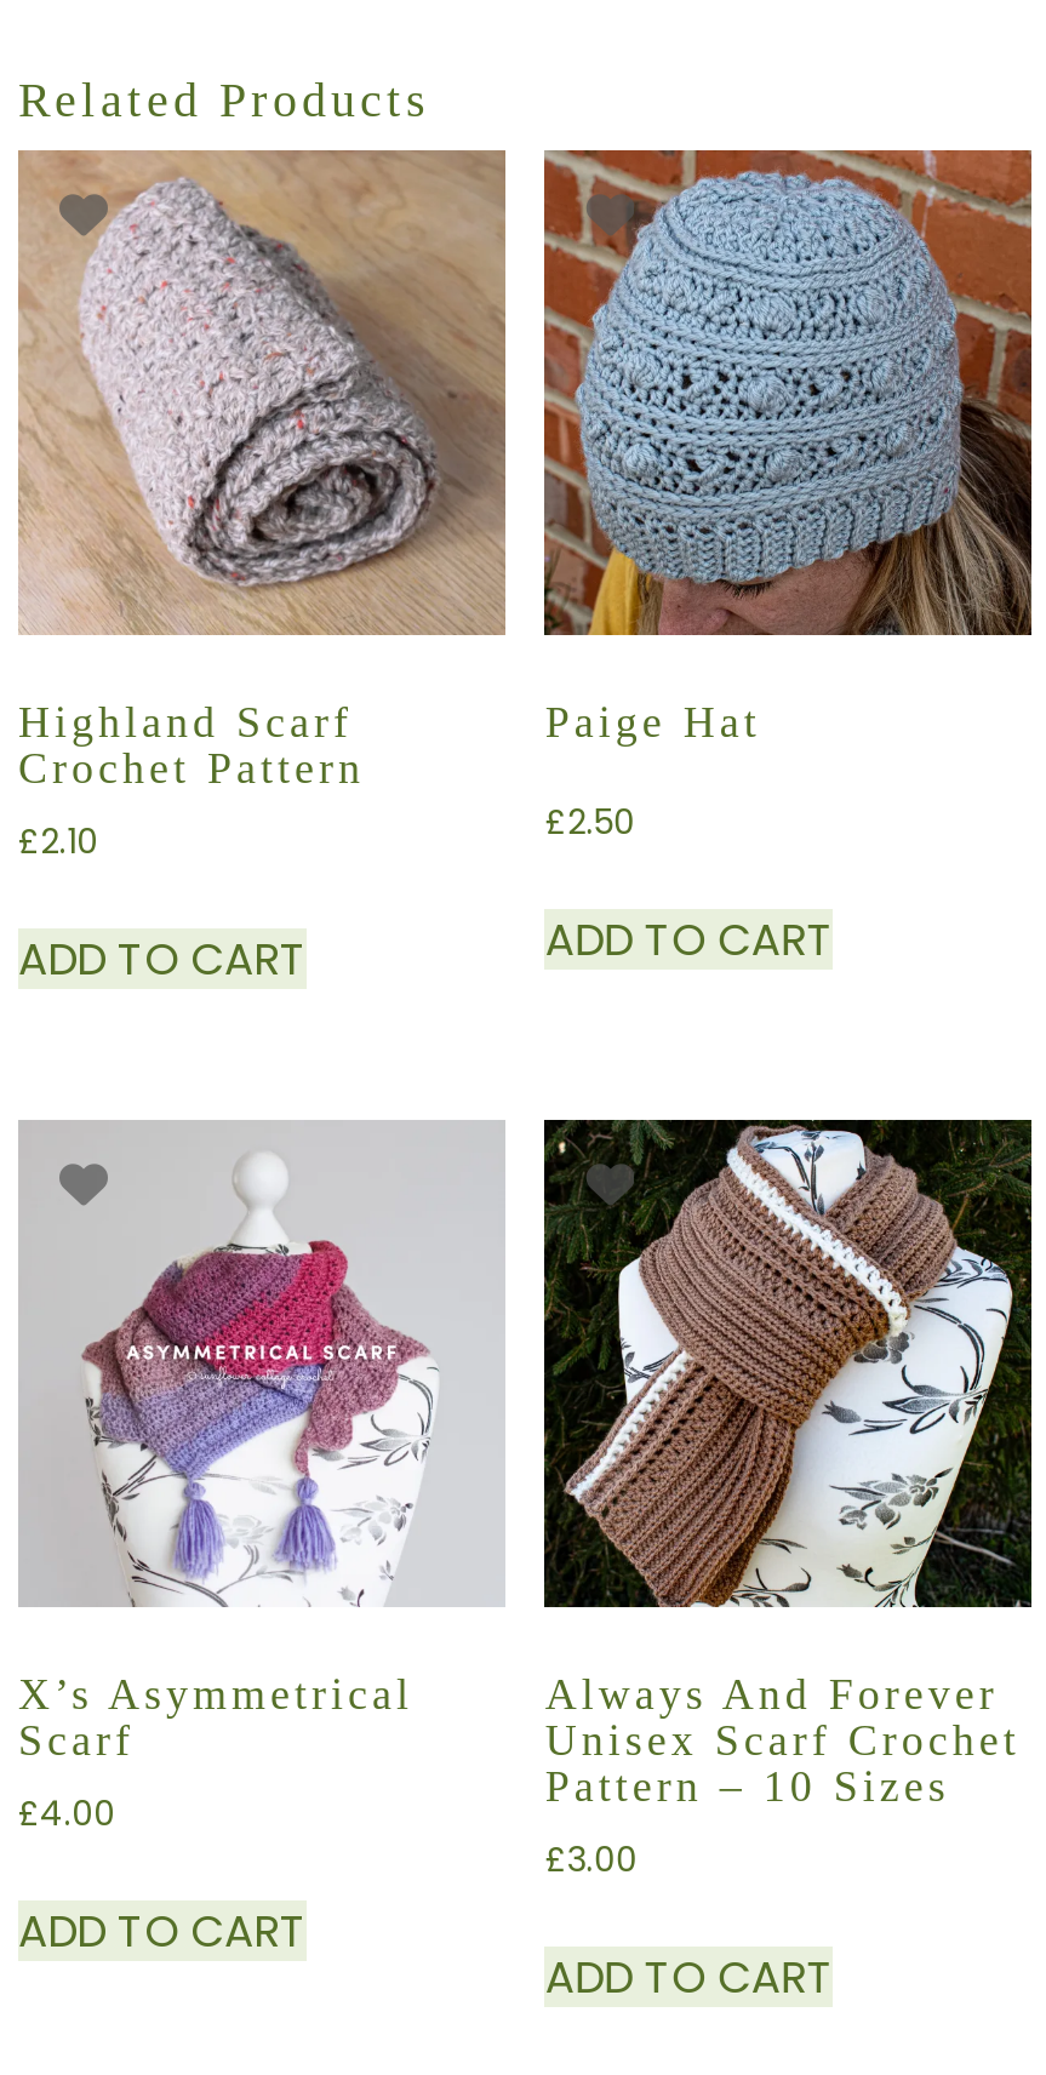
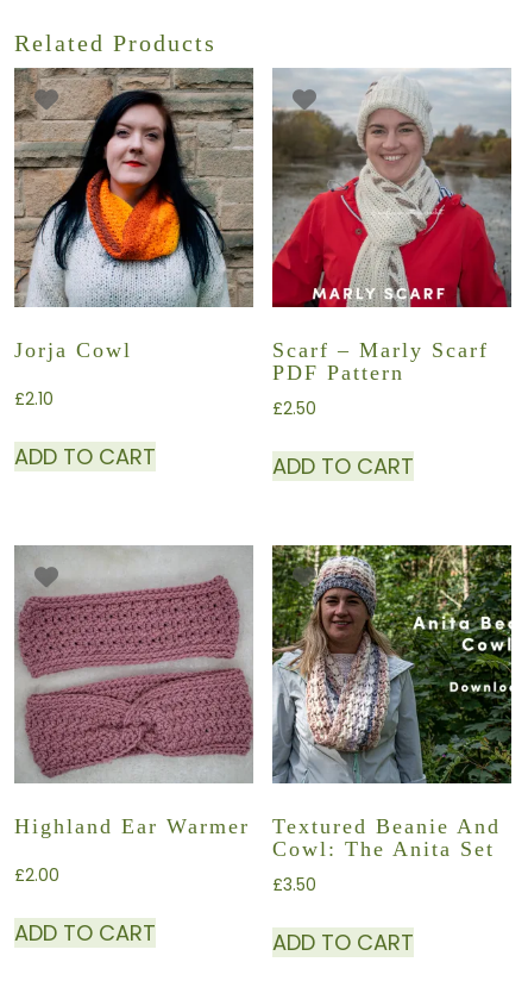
[18,149,505,793] [image] | Highland Scarf | Crochet Pattern -> [14,68,253,362] [image] | Jorja Cowl
[542,149,1034,747] [image] | Paige Hat -> [272,68,511,384] [image] | Scarf – Marly Scarf | PDF Pattern
[18,1119,505,1764] [image] | X’s Asymmetrical | Scarf -> [14,544,253,839] [image] | Highland Ear Warmer
[542,1116,1034,1810] [image] | Always And Forever | Unisex Scarf Crochet | Pattern – 10 Sizes -> [271,544,511,861] [image] | Textured Beanie And | Cowl: The Anita Set
[18,1788,115,1837] £4.00 -> [14,864,59,887] £2.00
[545,1835,637,1883] £3.00 -> [273,873,317,897] £3.50

